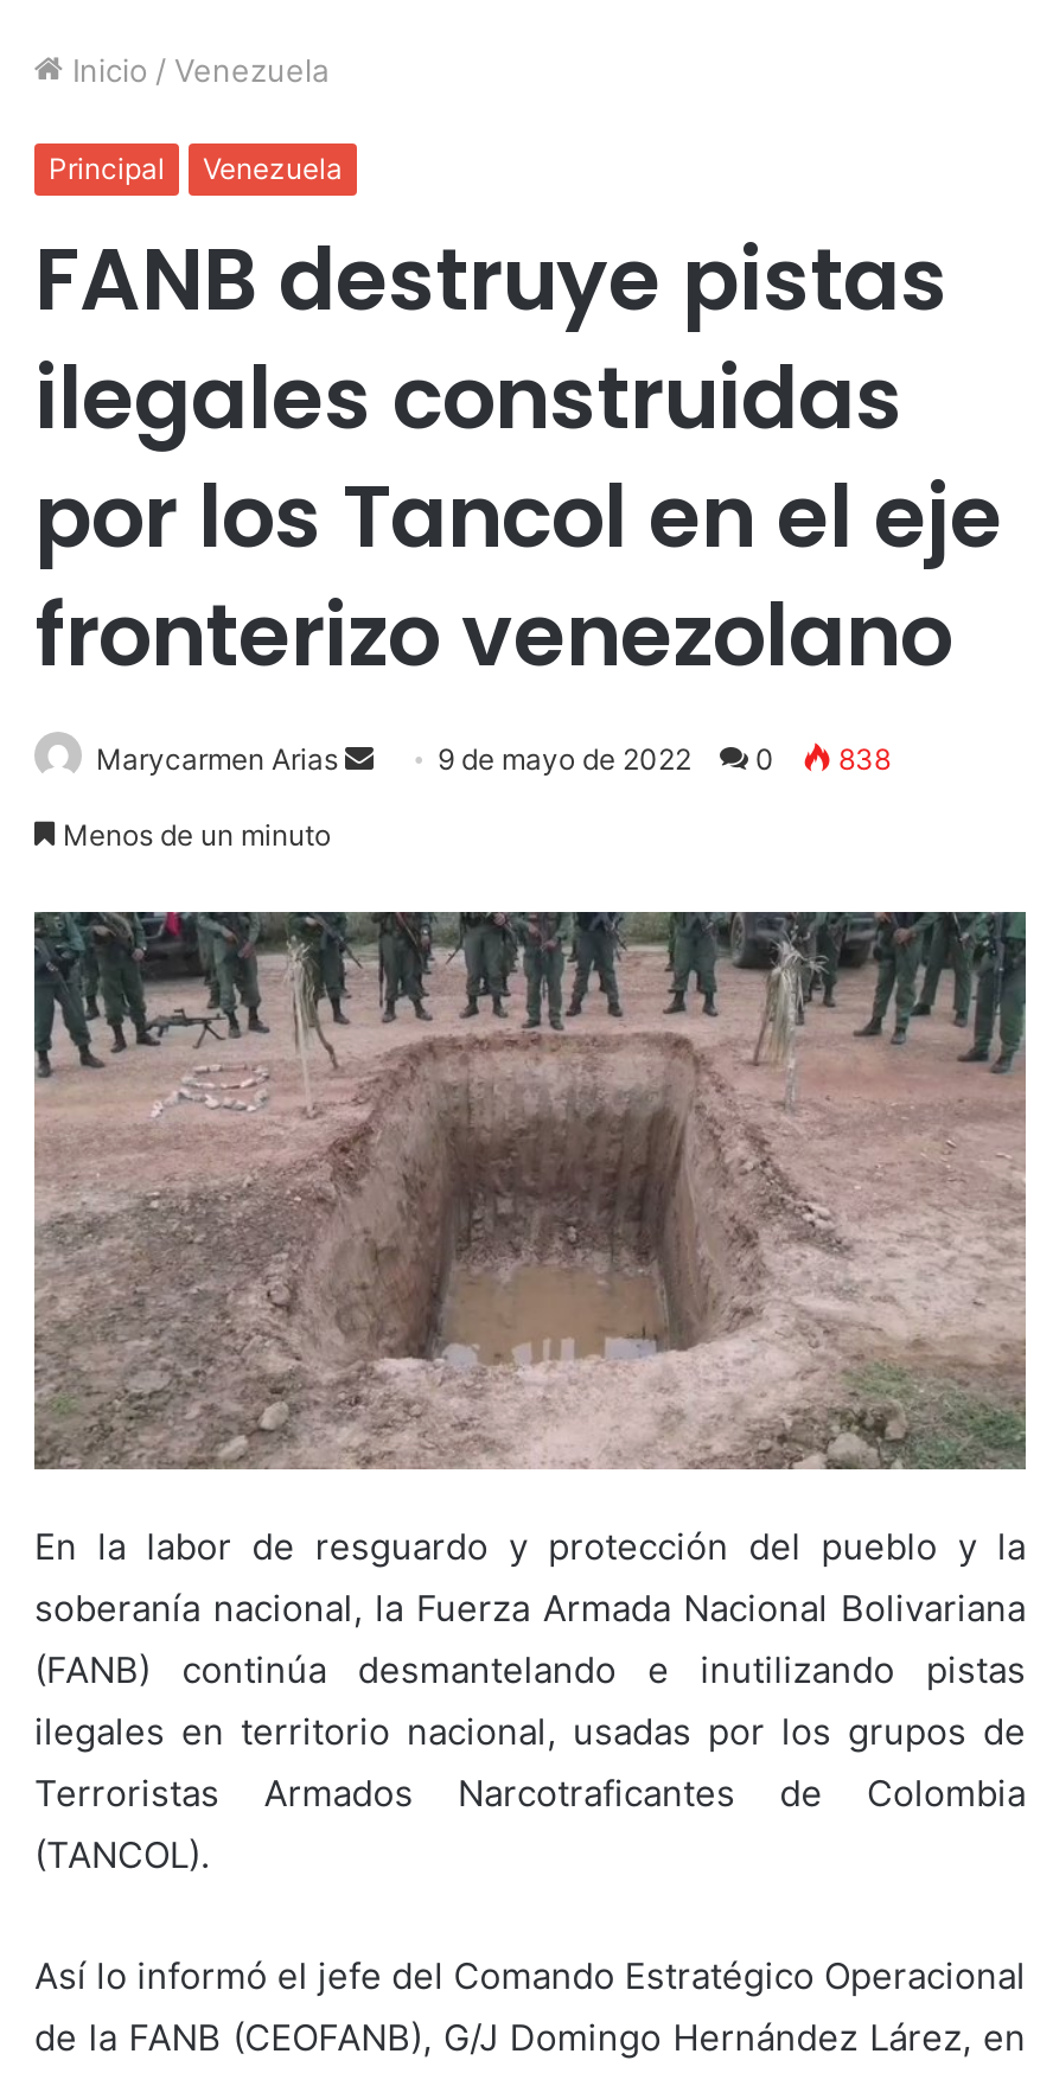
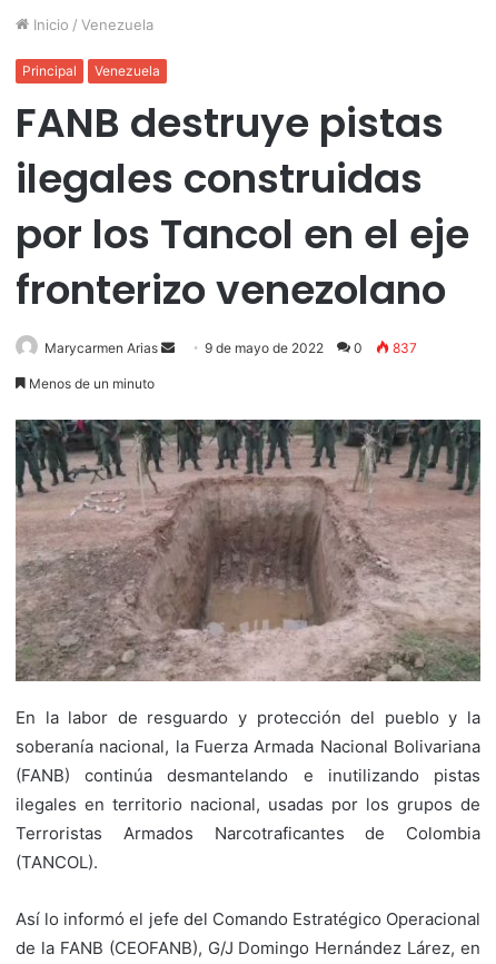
[831,741,891,777] 838 -> [389,340,417,356] 837

